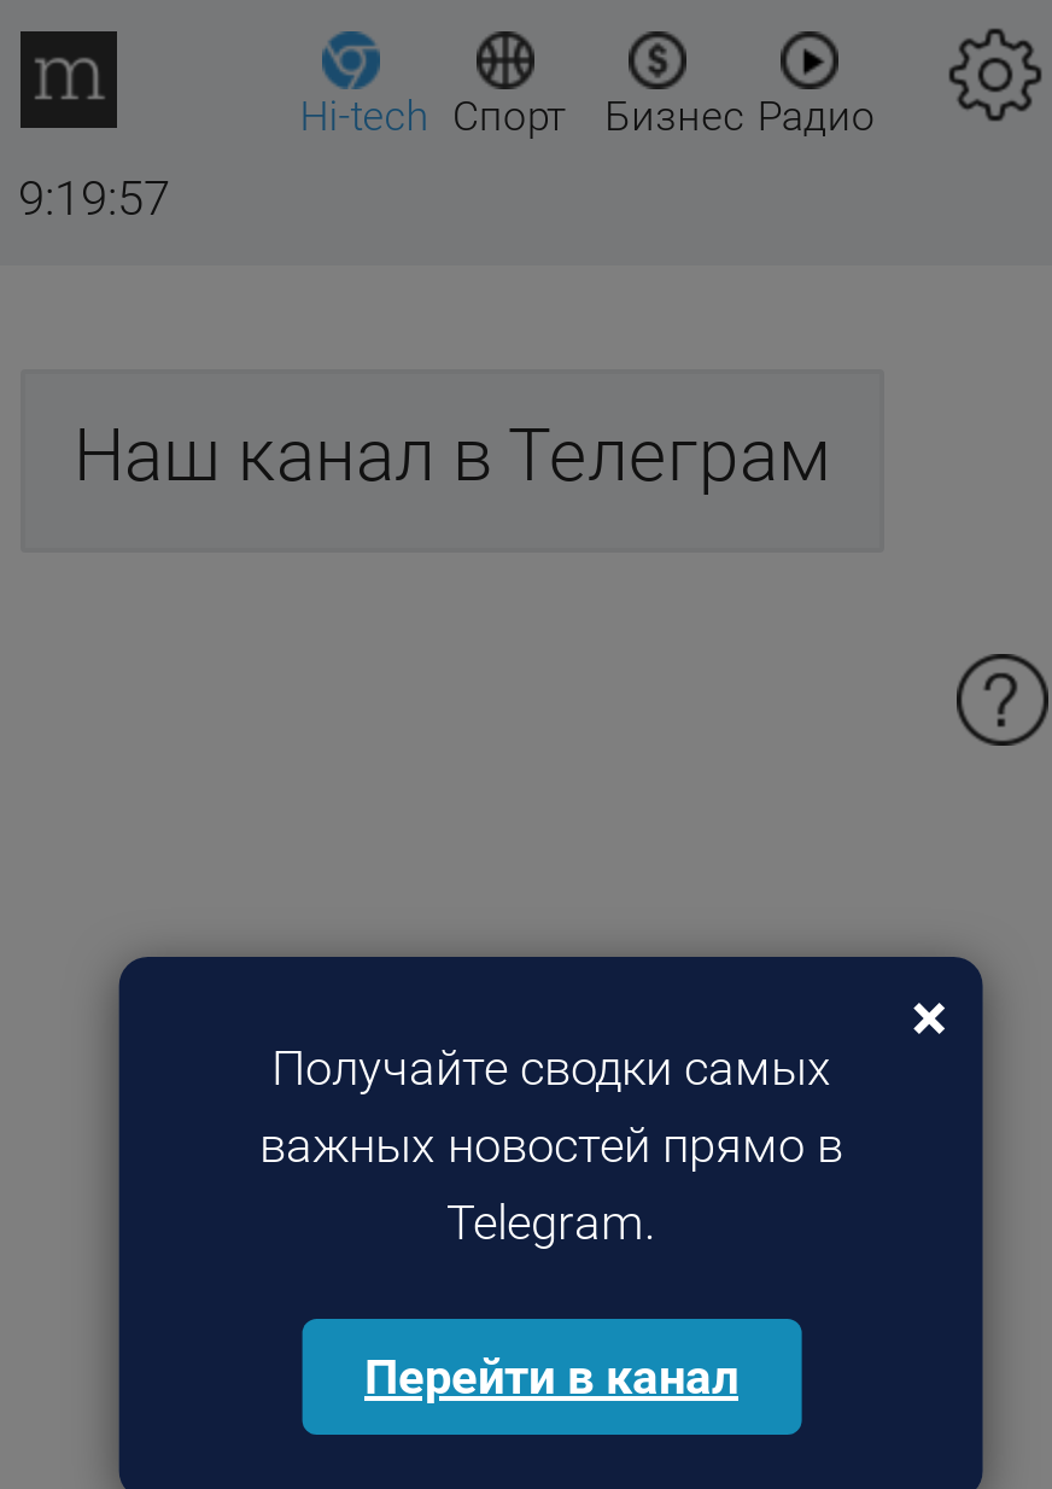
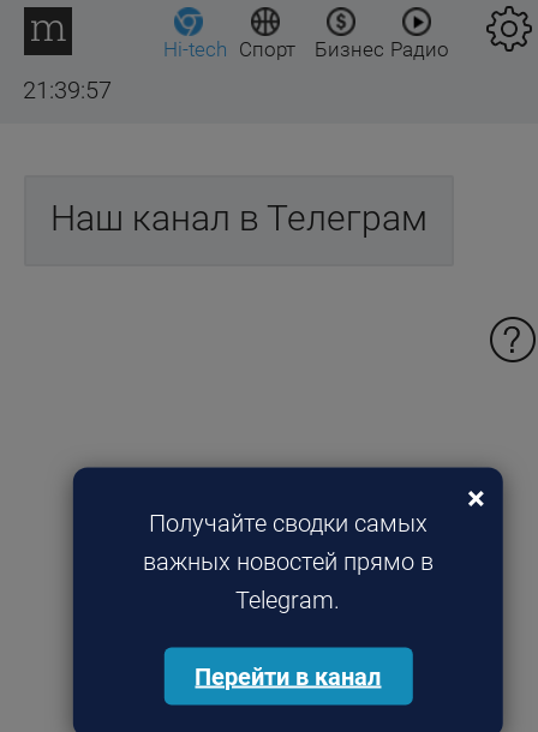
[18,169,170,227] 9:19:57 -> [23,76,112,104] 21:39:57

